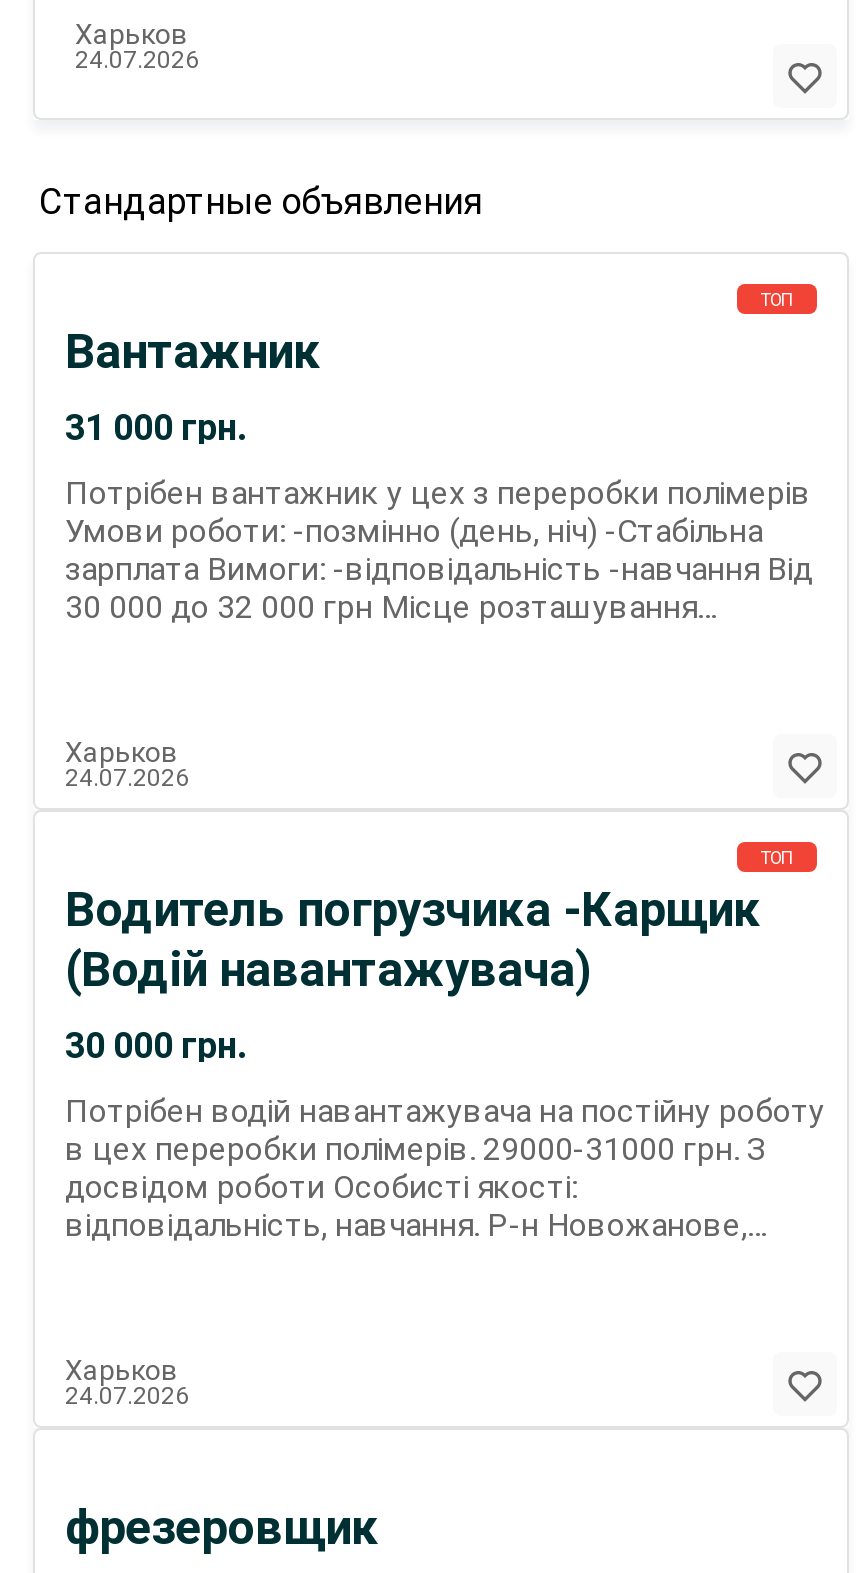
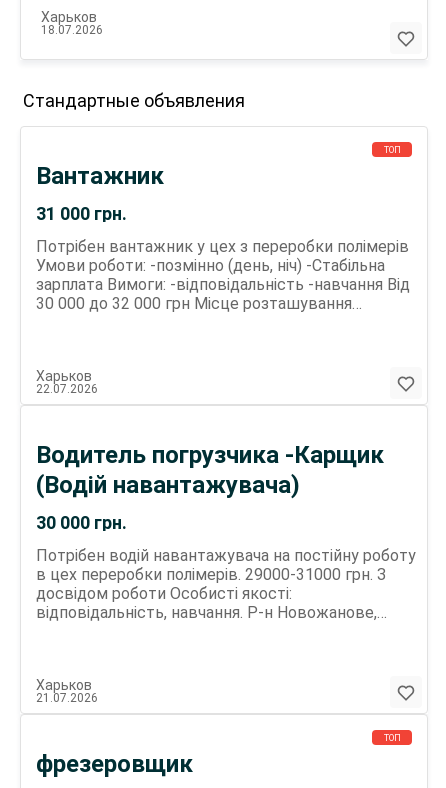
[75,46,199,74] 24.07.2026 -> [41,23,103,37] 18.07.2026
[65,764,794,867] 24.07.2026 | ТОП -> [36,382,98,396] 22.07.2026
[65,1382,189,1410] 24.07.2026 -> [36,691,400,742] 21.07.2026 | ТОП

